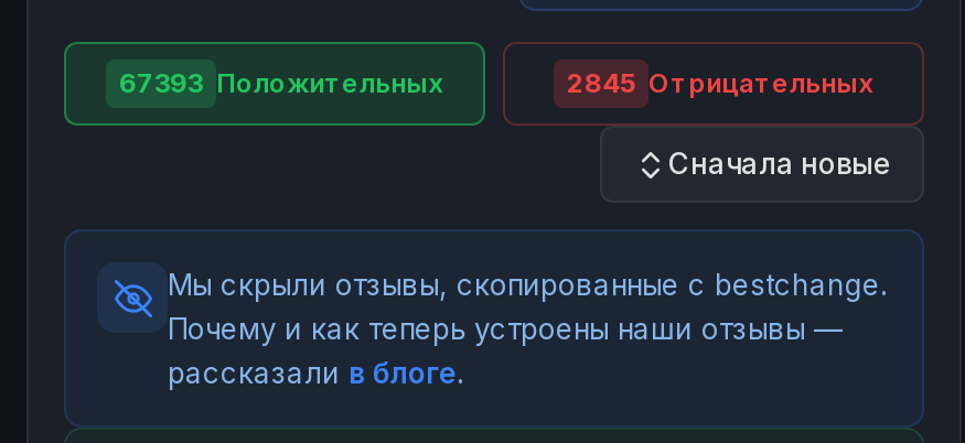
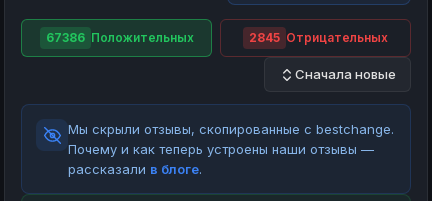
[119,66,443,99] 67393 Положительных -> [45,30,193,45] 67386 Положительных

